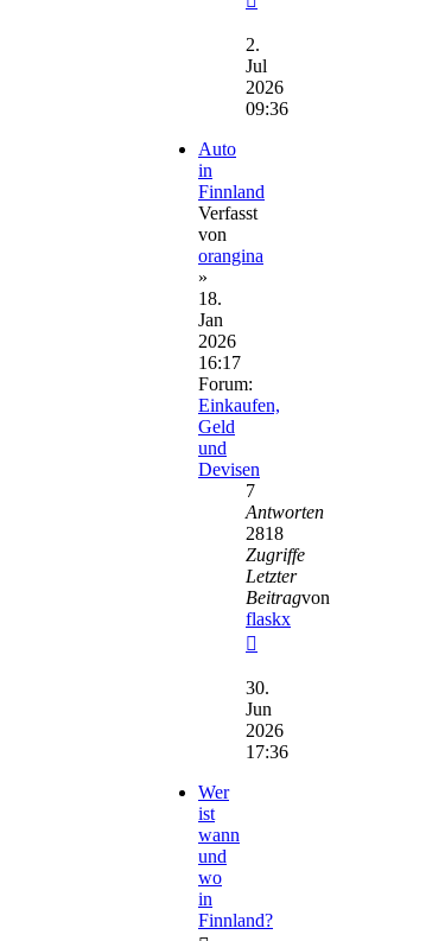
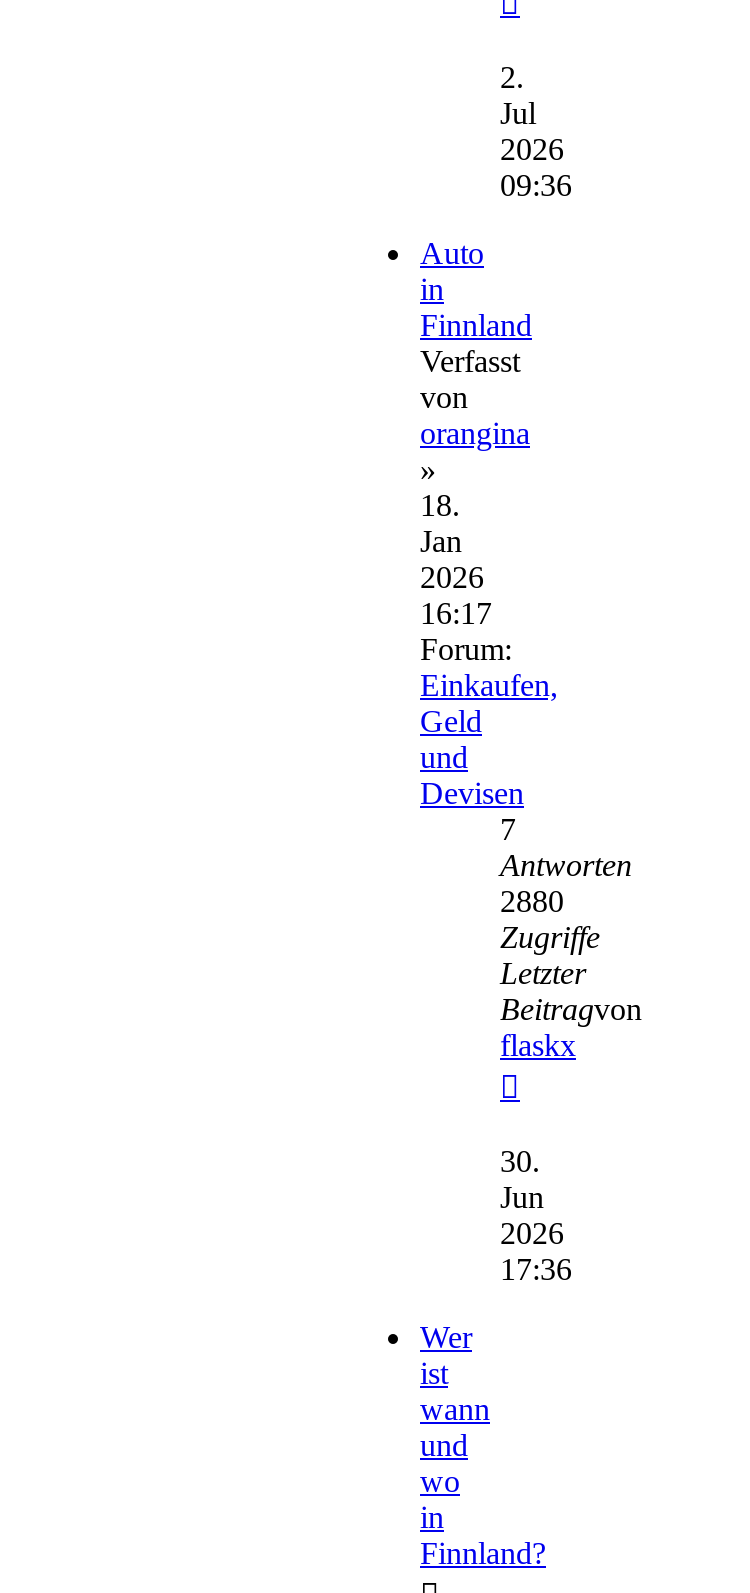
[246,523,284,543] 2818 -> [500,884,564,918] 2880

